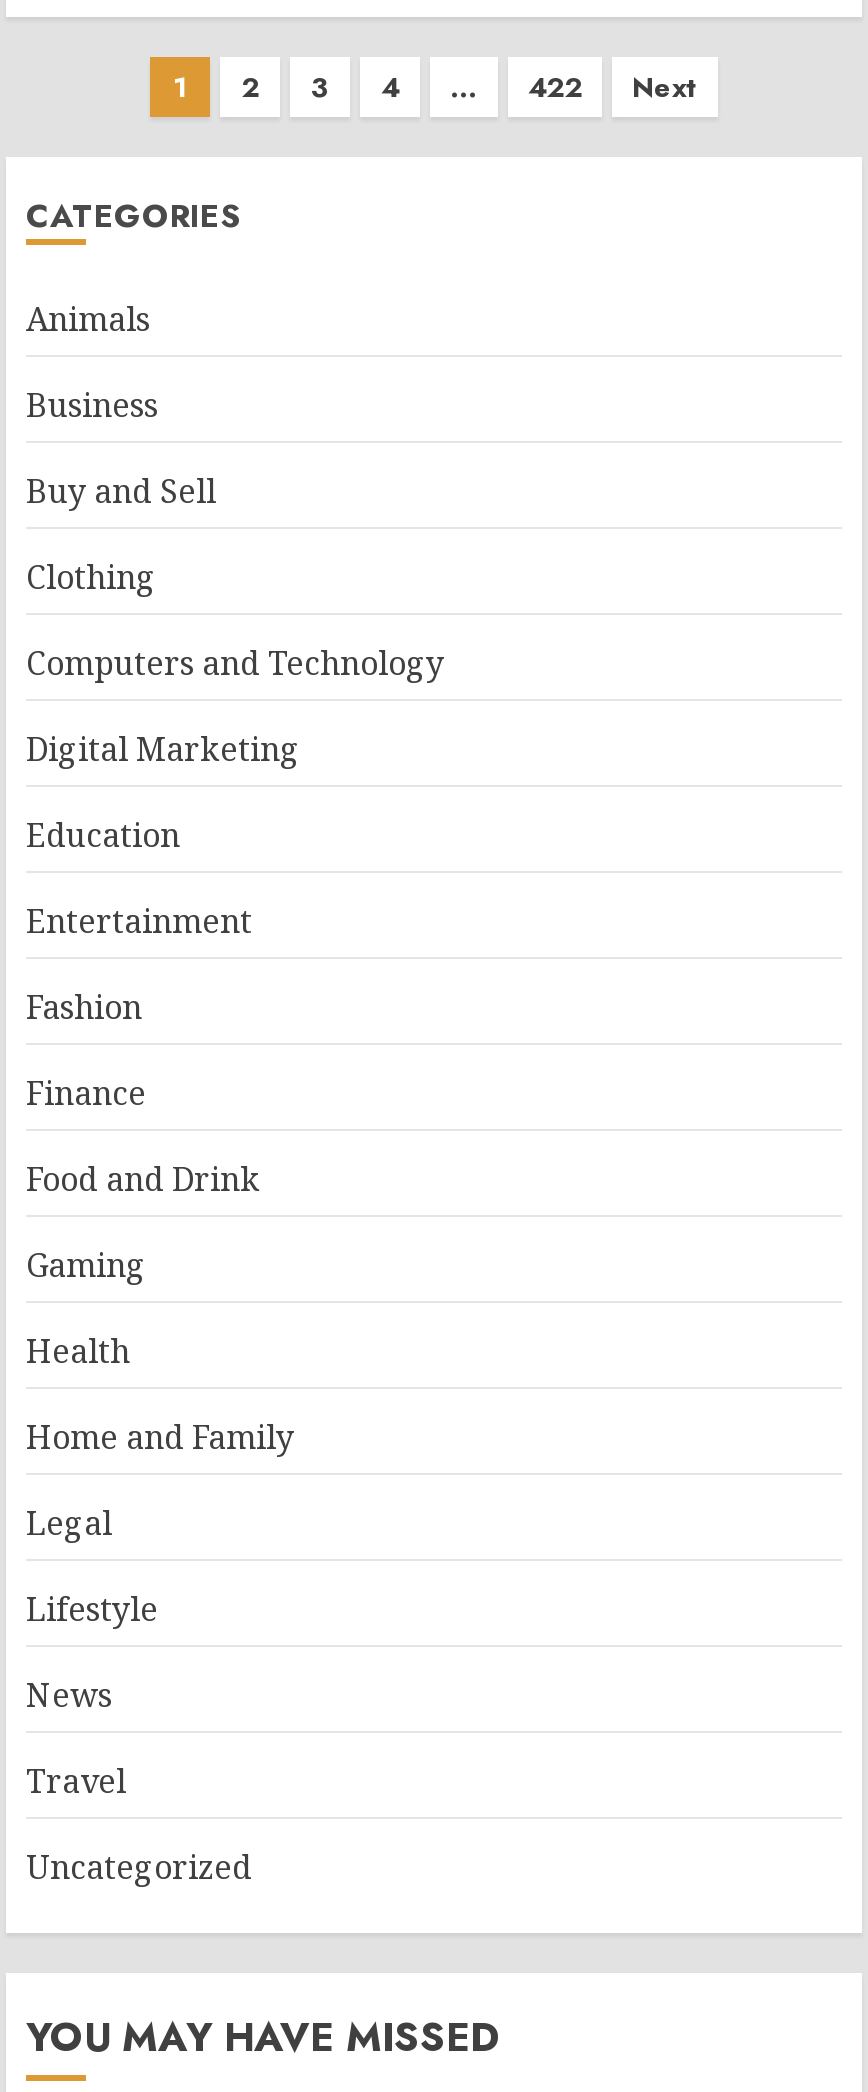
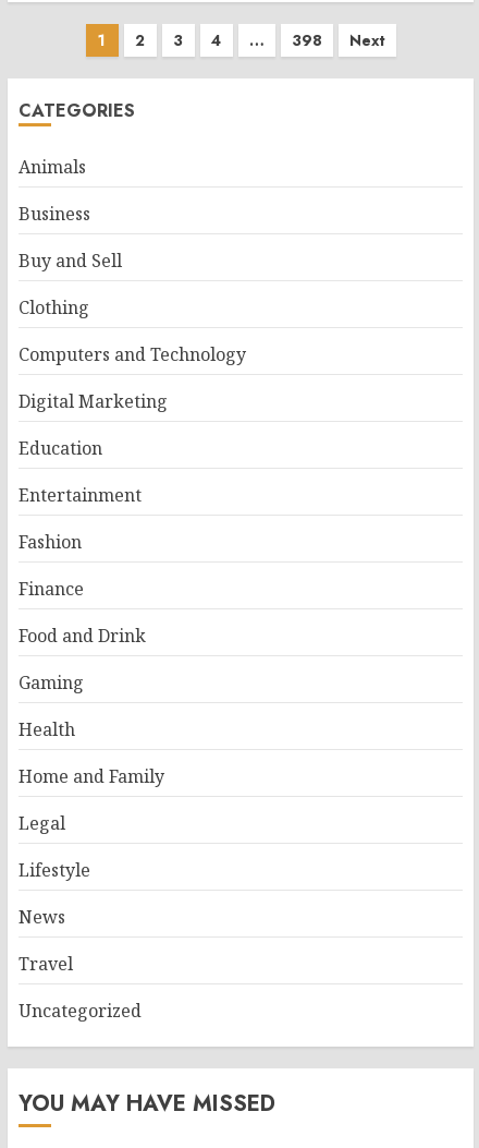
[528,67,582,107] 422 -> [291,29,322,51] 398

